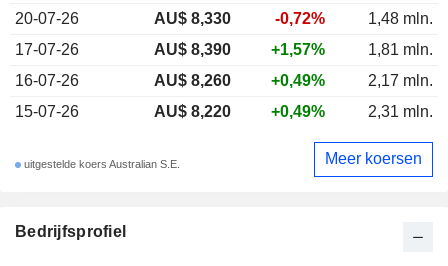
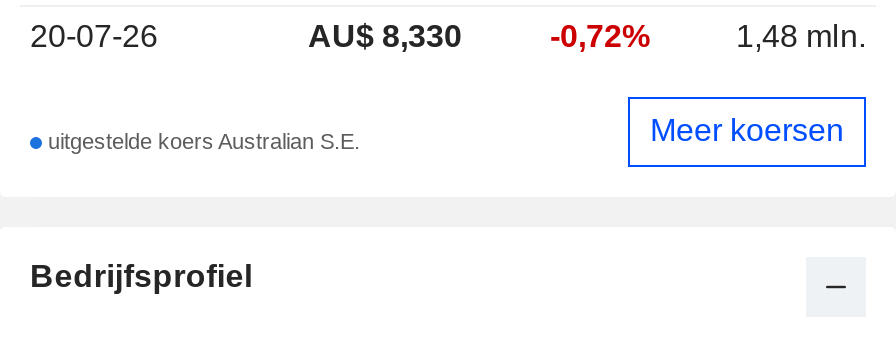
[15,41,433,120] 17-07-26 | AU$ 8,390 | +1,57% | 1,81 mln. | 16-07-26 | AU$ 8,260 | +0,49% | 2,17 mln. | 15-07-26 | AU$ 8,220 | +0,49% | 2,31 mln. -> none

